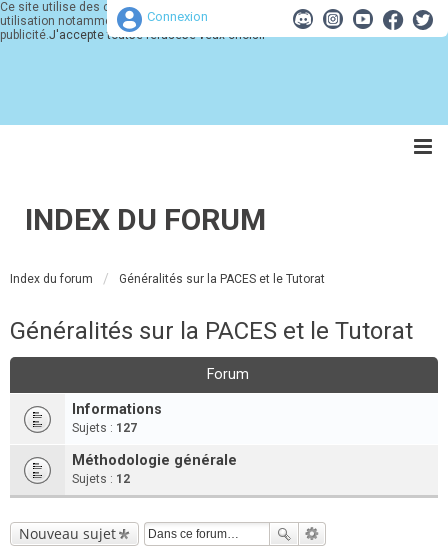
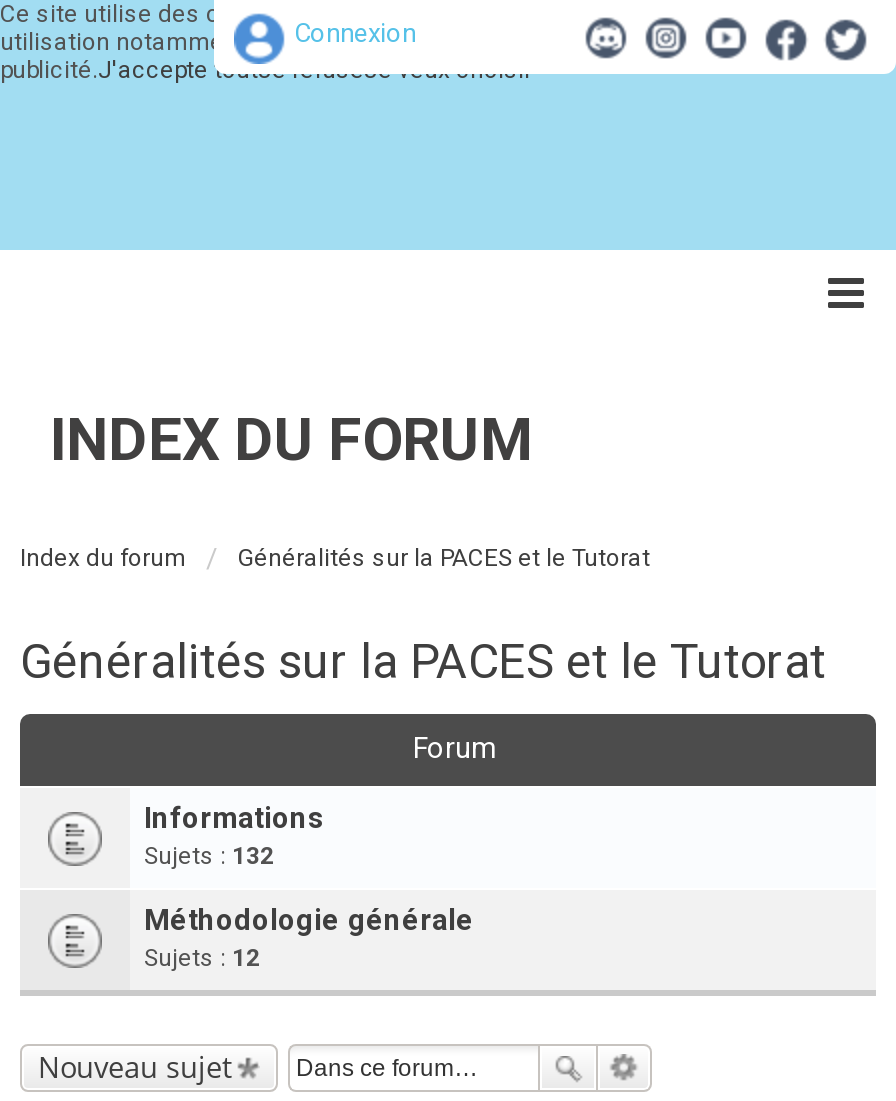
[72,421,137,435] Sujets : 127 -> [144,842,274,870] Sujets : 132

